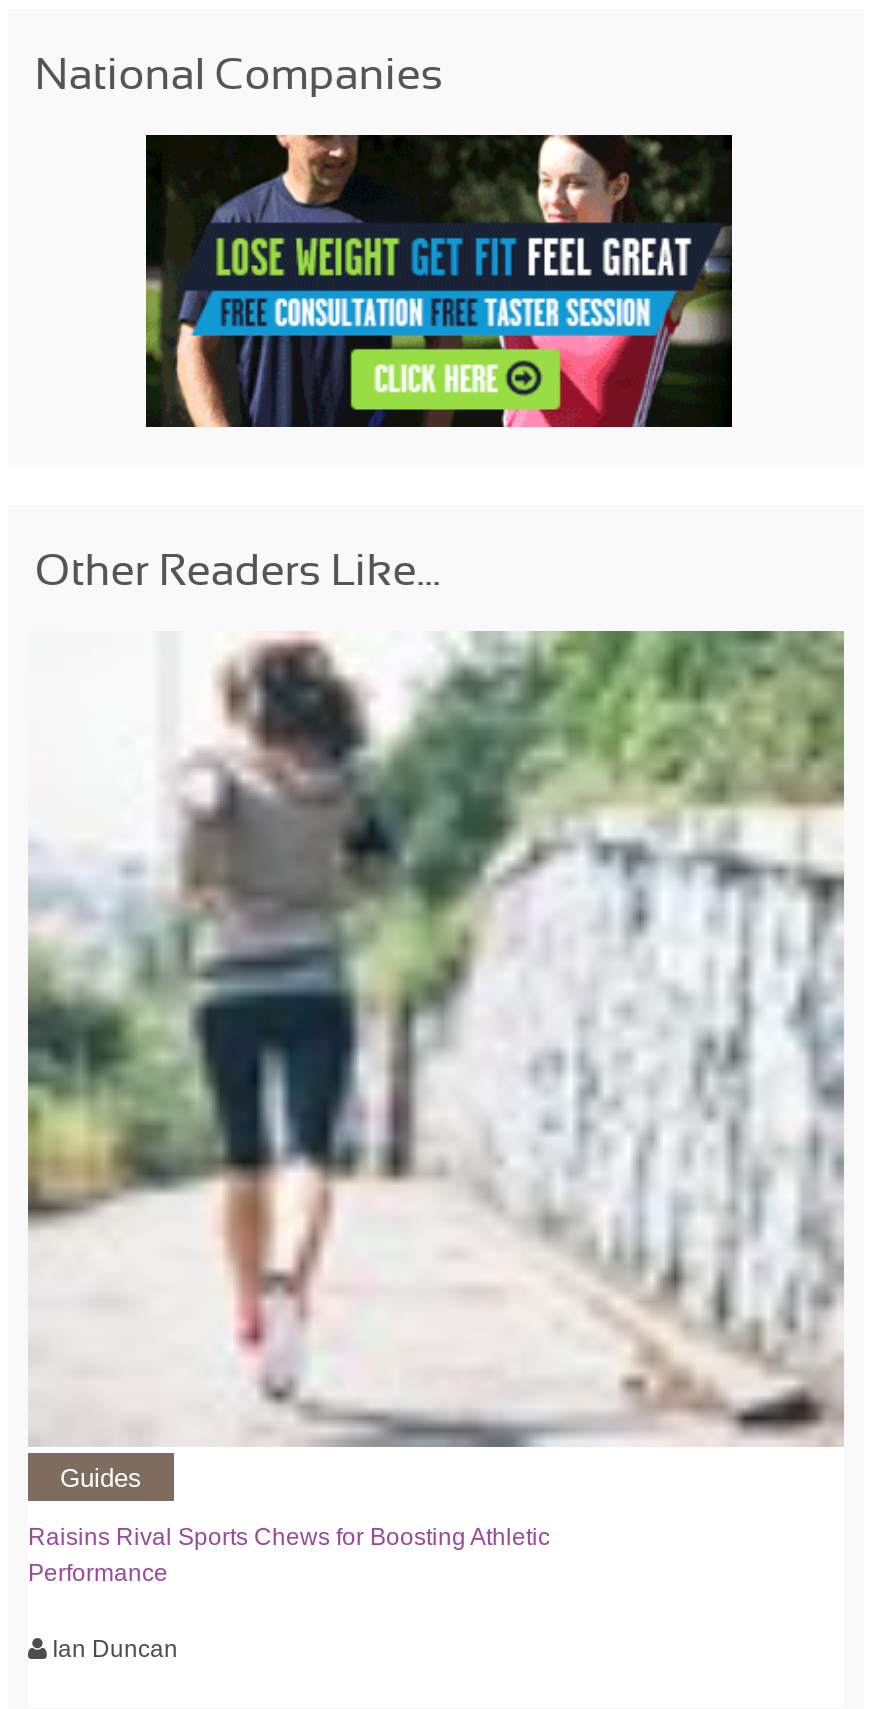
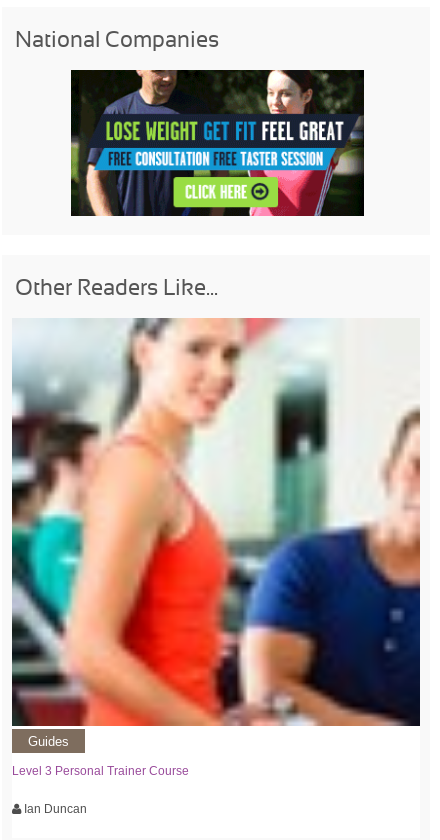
[26,629,846,1588] [image] | Raisins Rival Sports Chews for Boosting Athletic | Performance -> [11,317,421,778] [image] | Level 3 Personal Trainer Course

